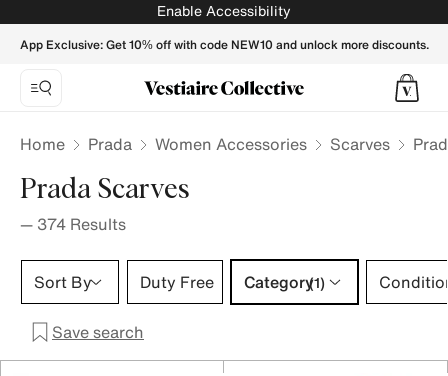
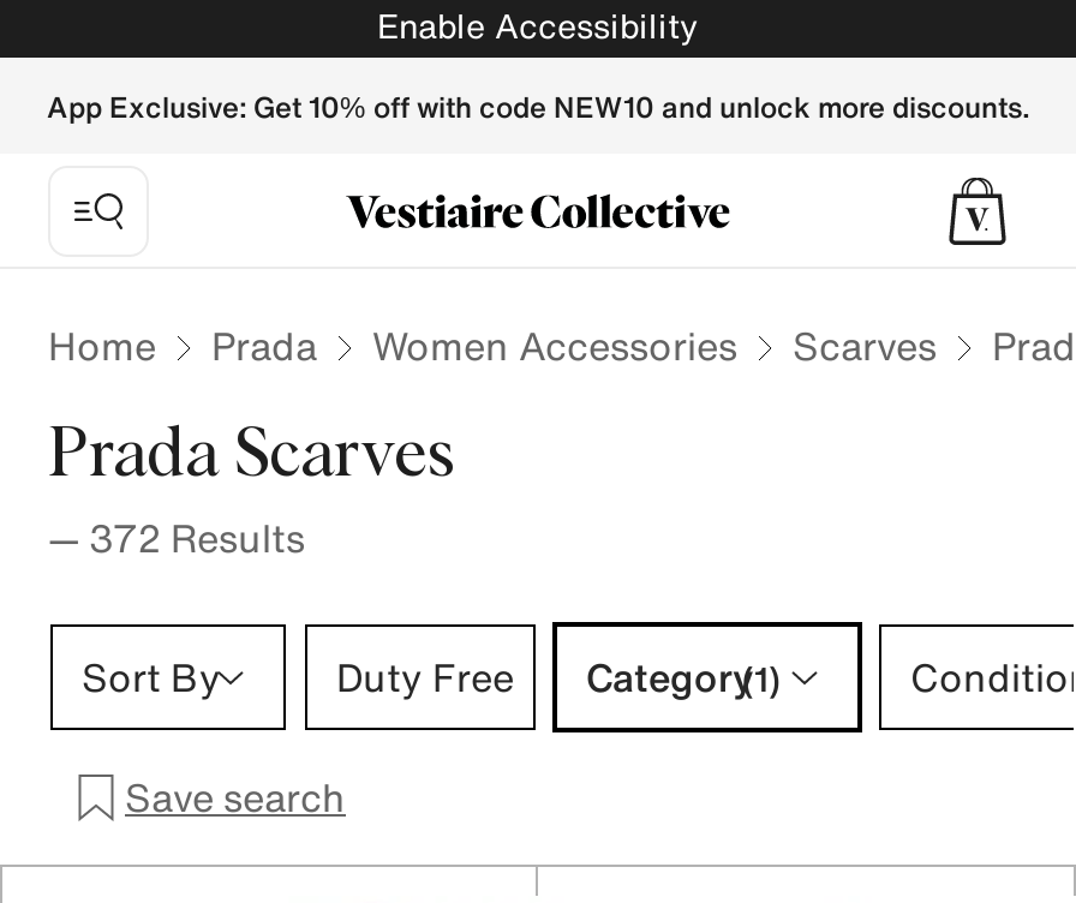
[20,212,126,236] — 374 Results -> [48,509,305,567] — 372 Results

